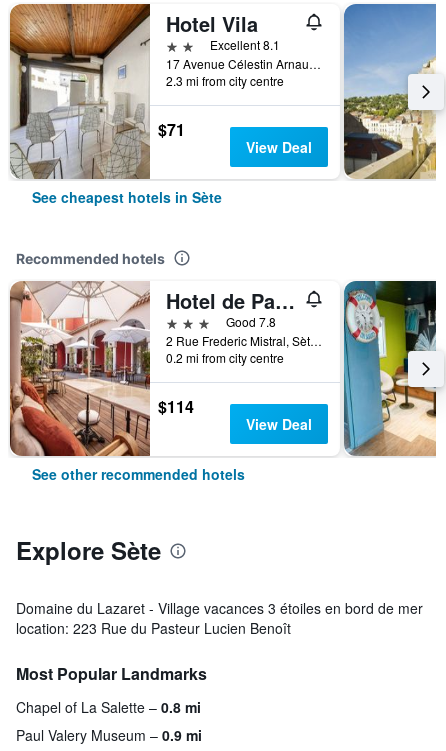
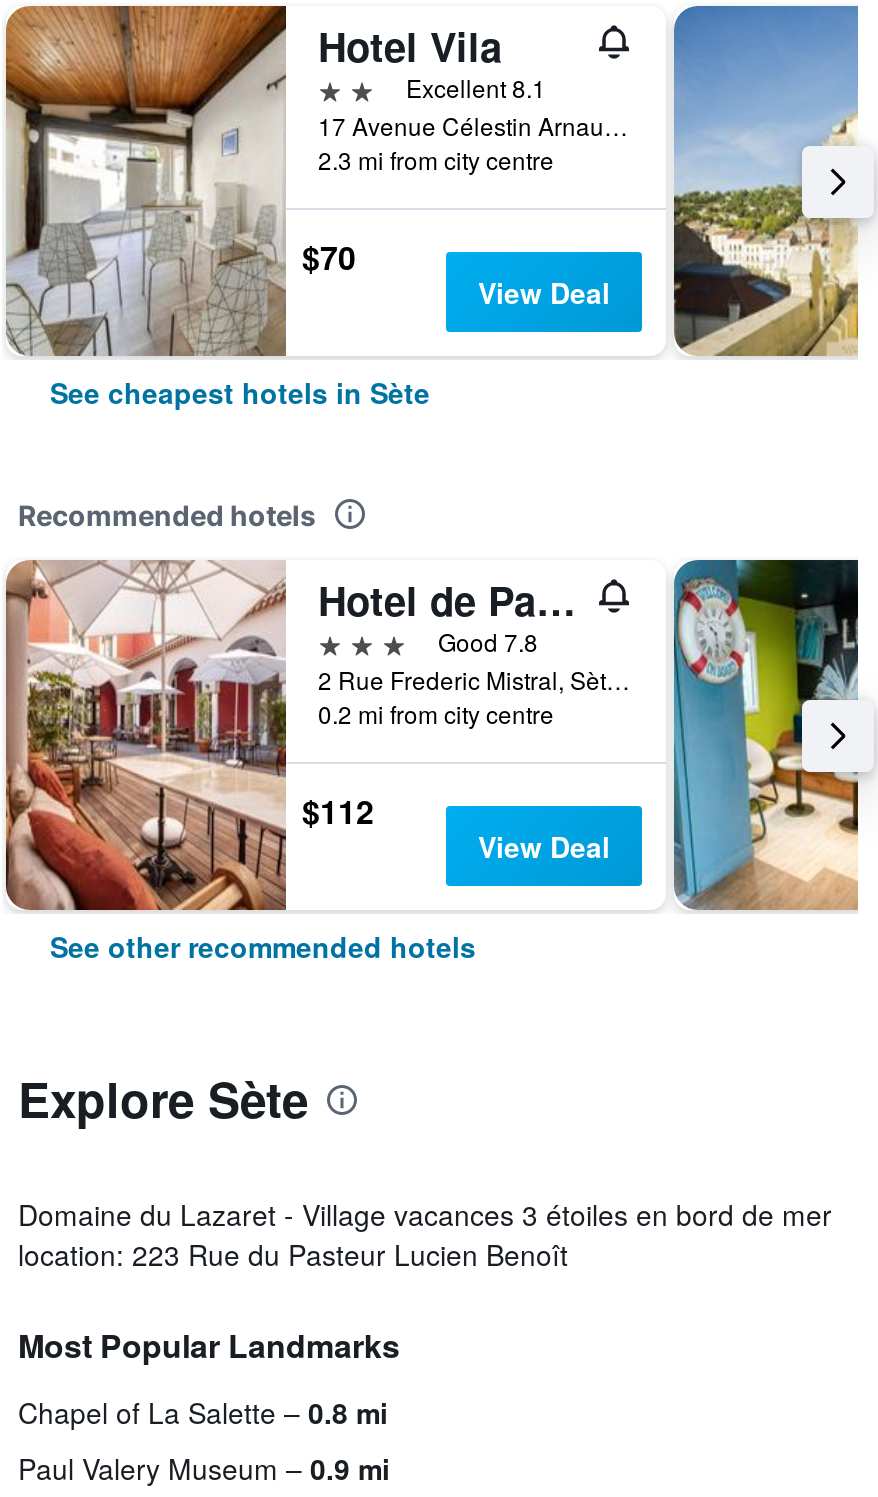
[158,118,185,141] $71 -> [302,235,356,281] $70
[158,395,194,418] $114 -> [302,789,374,835] $112

